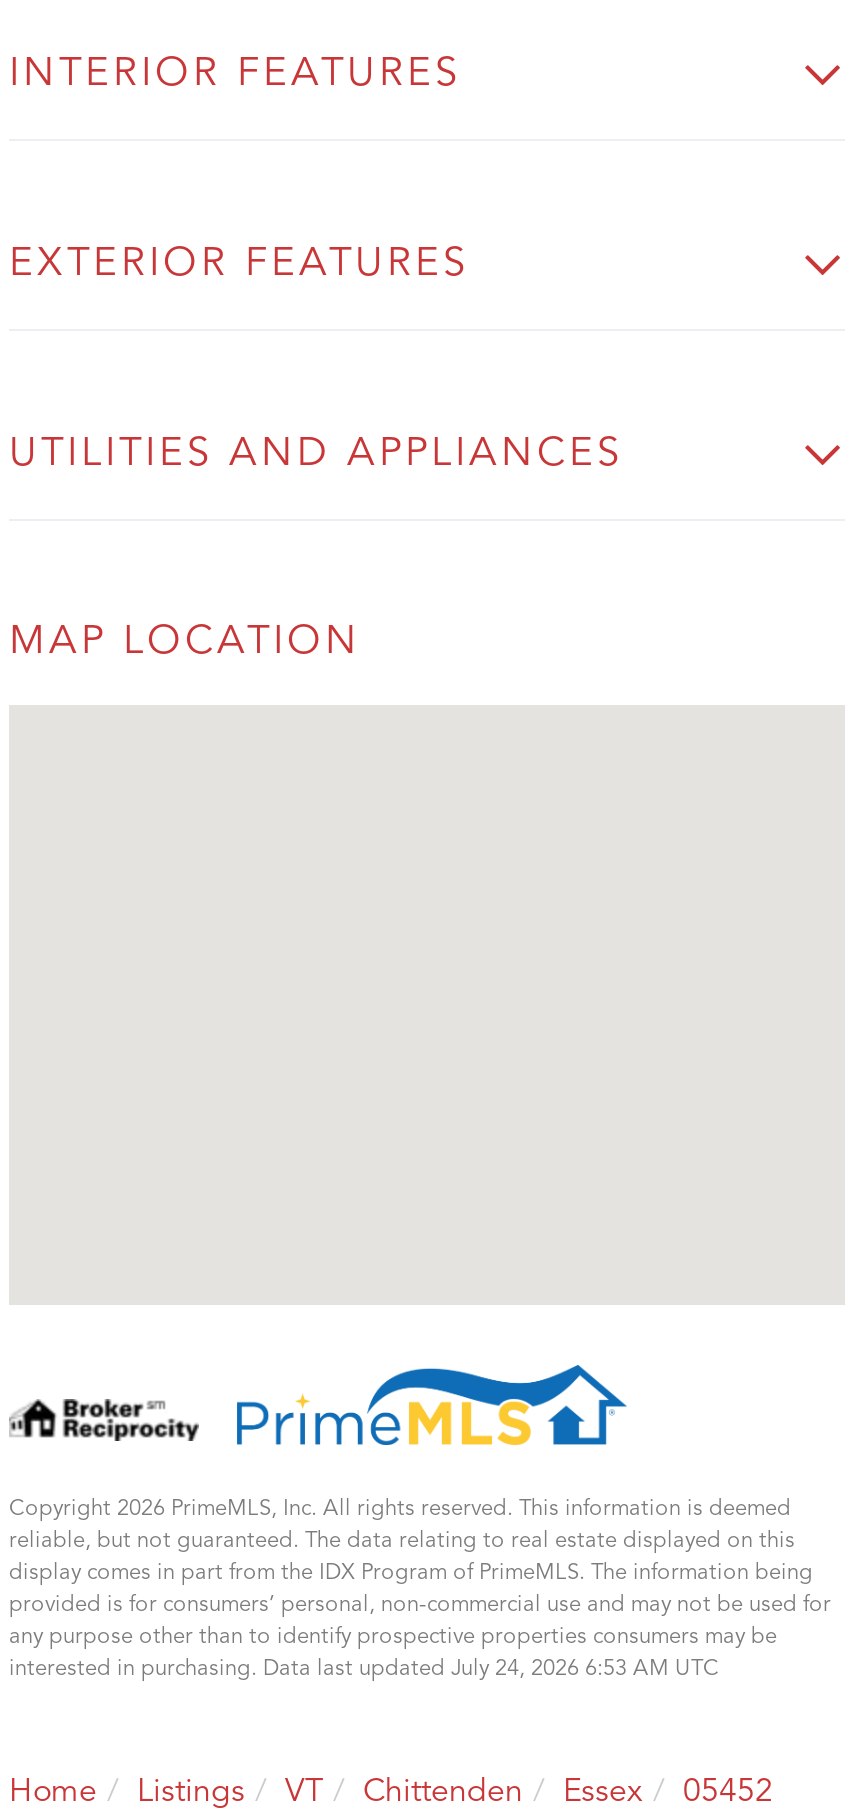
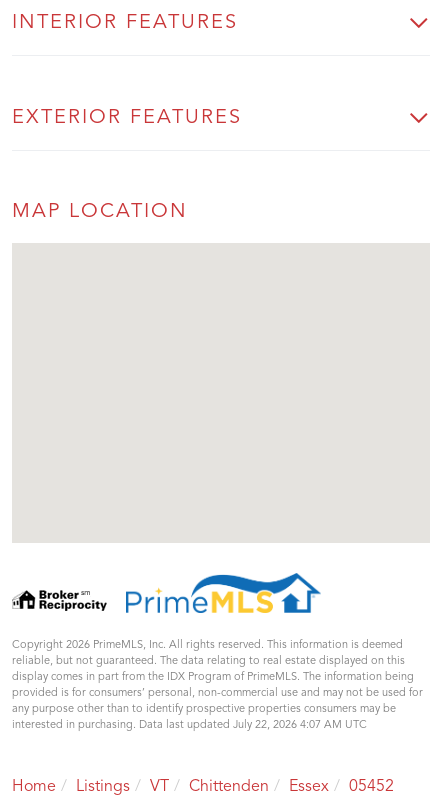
[9,434,623,474] UTILITIES AND APPLIANCES -> none
[9,1658,719,1680] interested in purchasing. Data last updated July 24, 2026 6:53 AM UTC -> [12,720,367,731] interested in purchasing. Data last updated July 22, 2026 4:07 AM UTC

